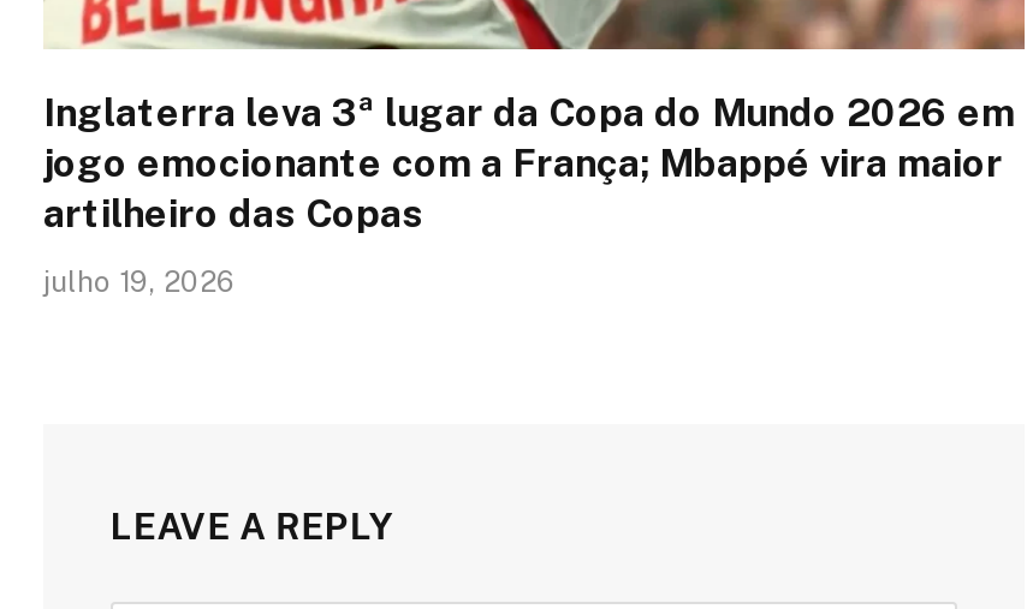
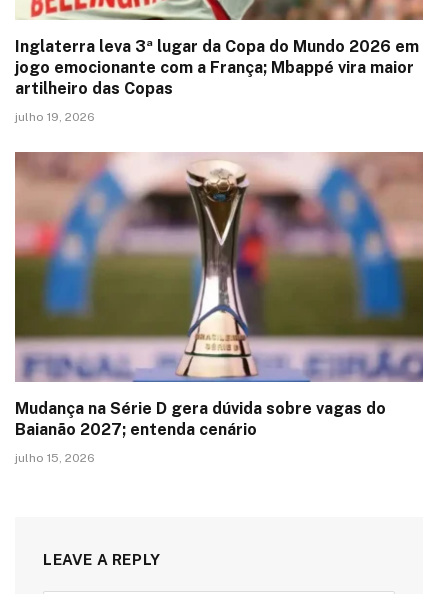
none -> [14,151,424,465] [image] | Mudança na Série D gera dúvida sobre vagas do | Baianão 2027; entenda cenário | julho 15, 2026

